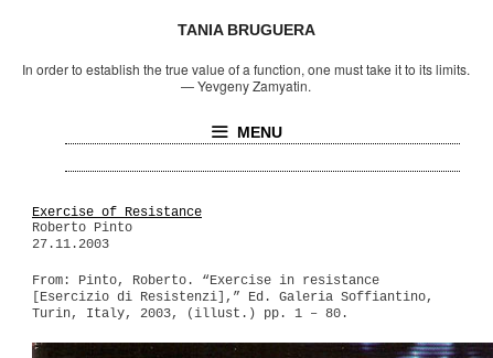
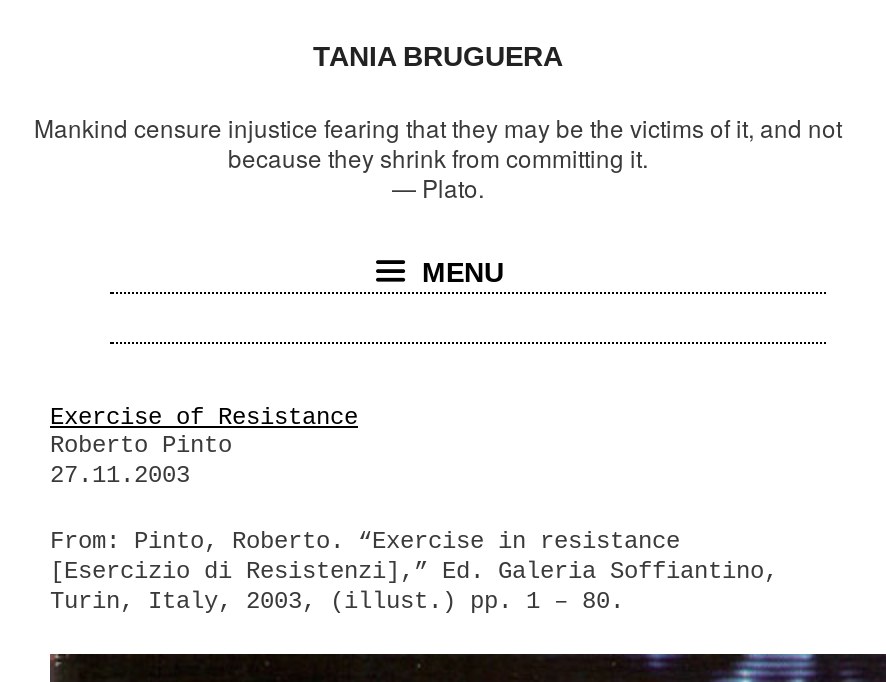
[22,59,470,95] In order to establish the true value of a function, one must take it to its limits. | — Yevgeny Zamyatin. -> [34,110,842,204] Mankind censure injustice fearing that they may be the victims of it, and not | because they shrink from committing it. | — Plato.

